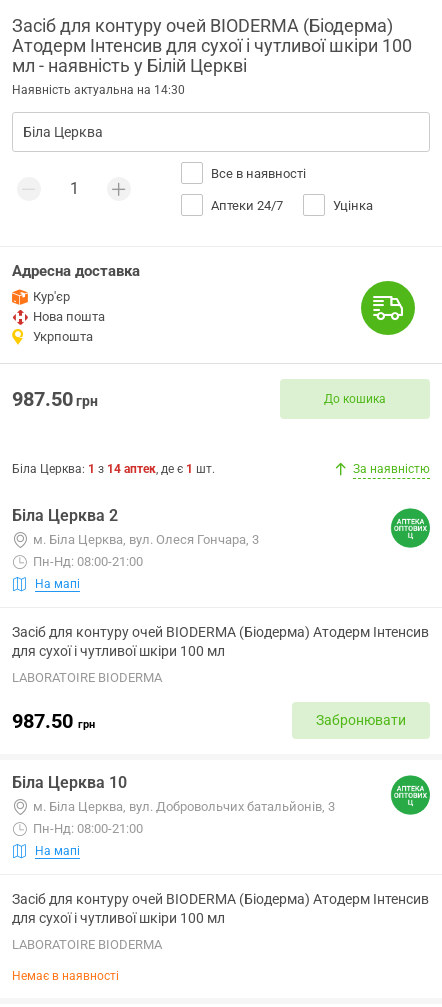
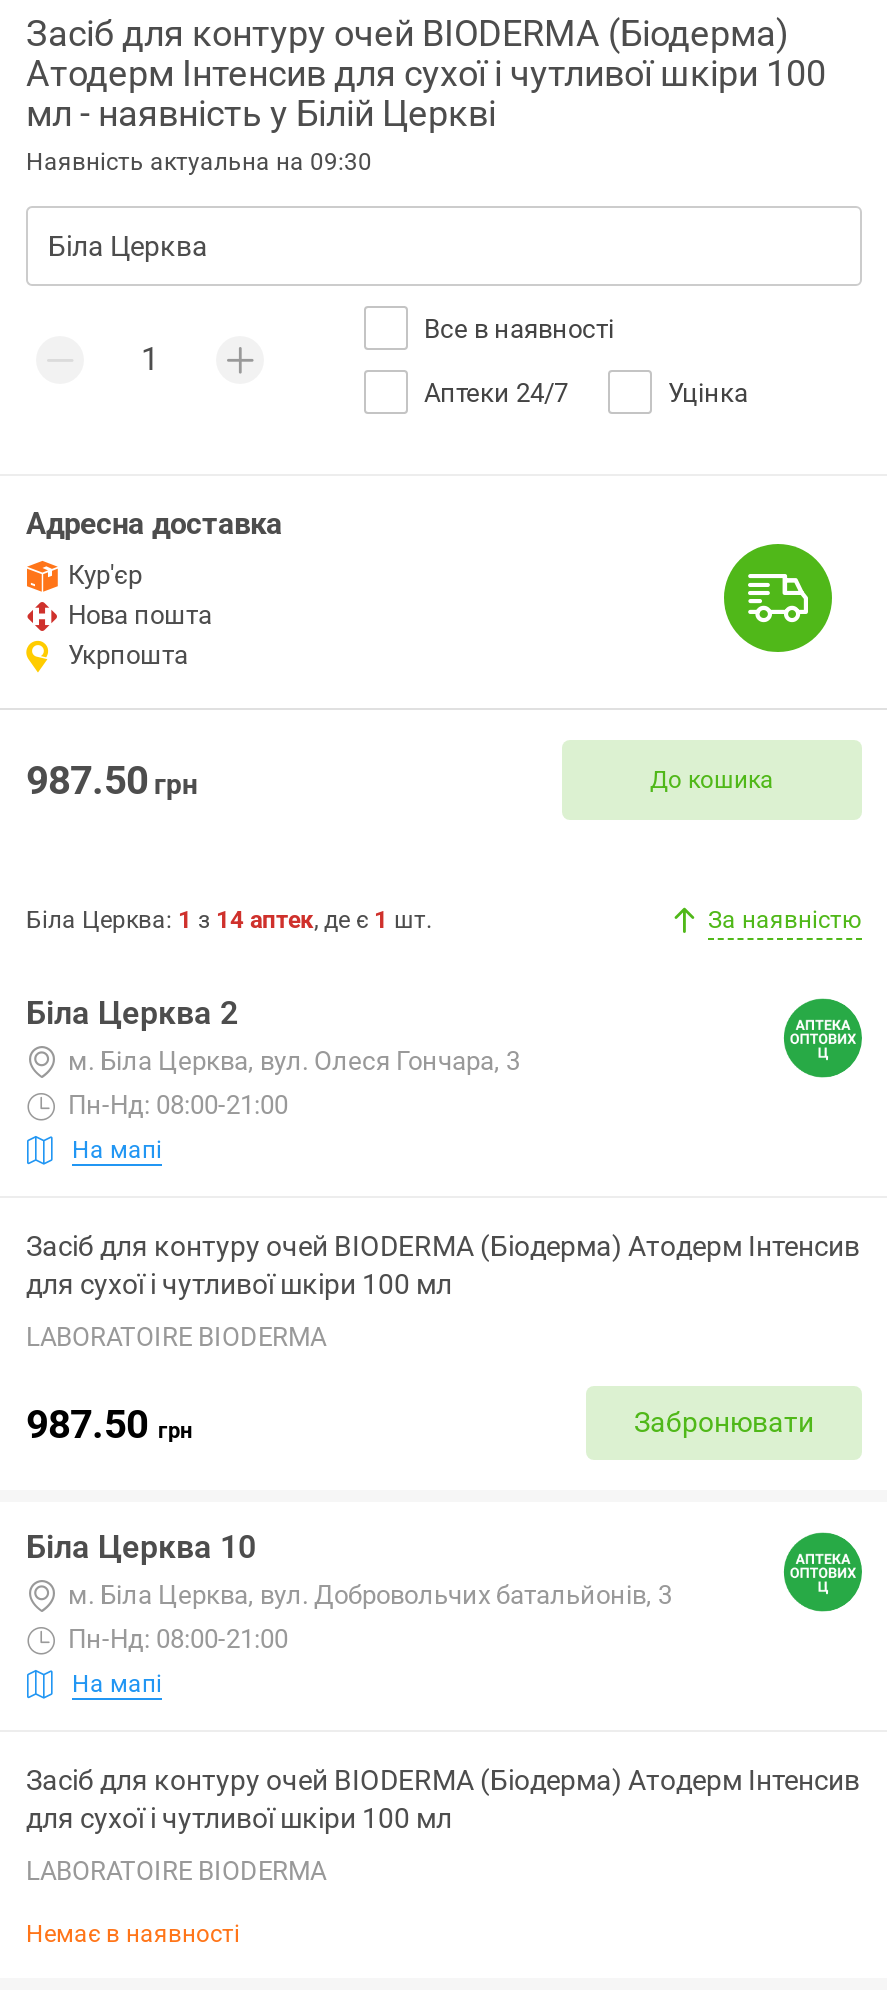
[12,83,185,97] Наявність актуальна на 14:30 -> [26,148,372,176] Наявність актуальна на 09:30

